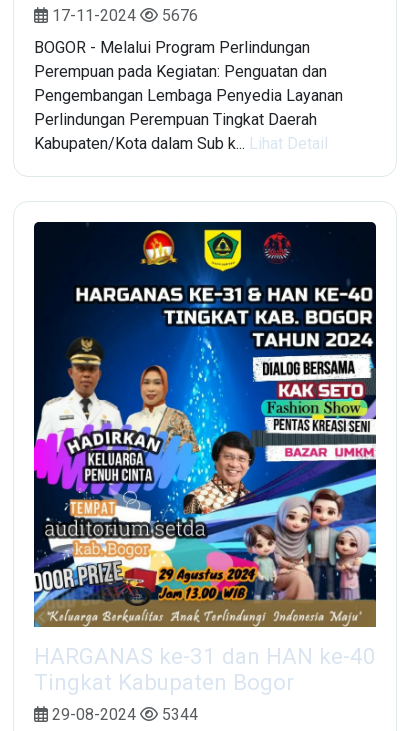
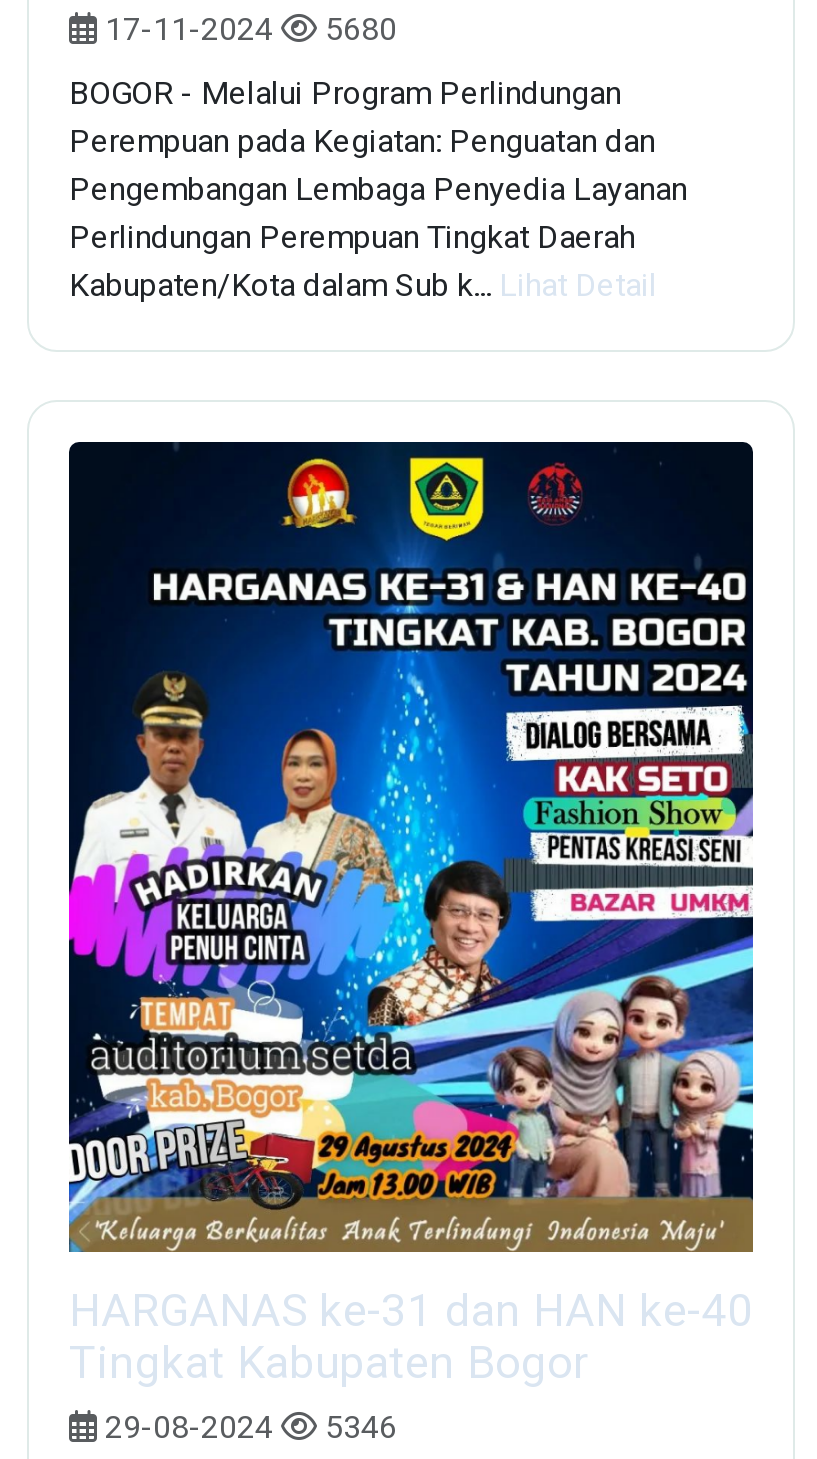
[48,5,198,24] 17-11-2024 5676 -> [97,9,397,47] 17-11-2024 5680
[48,704,198,723] 29-08-2024 5344 -> [97,1407,397,1445] 29-08-2024 5346

